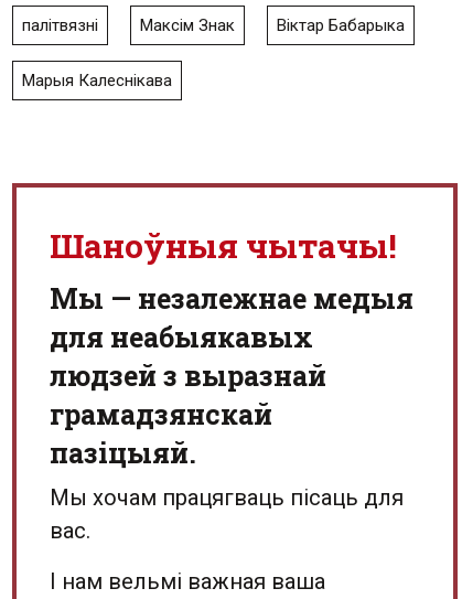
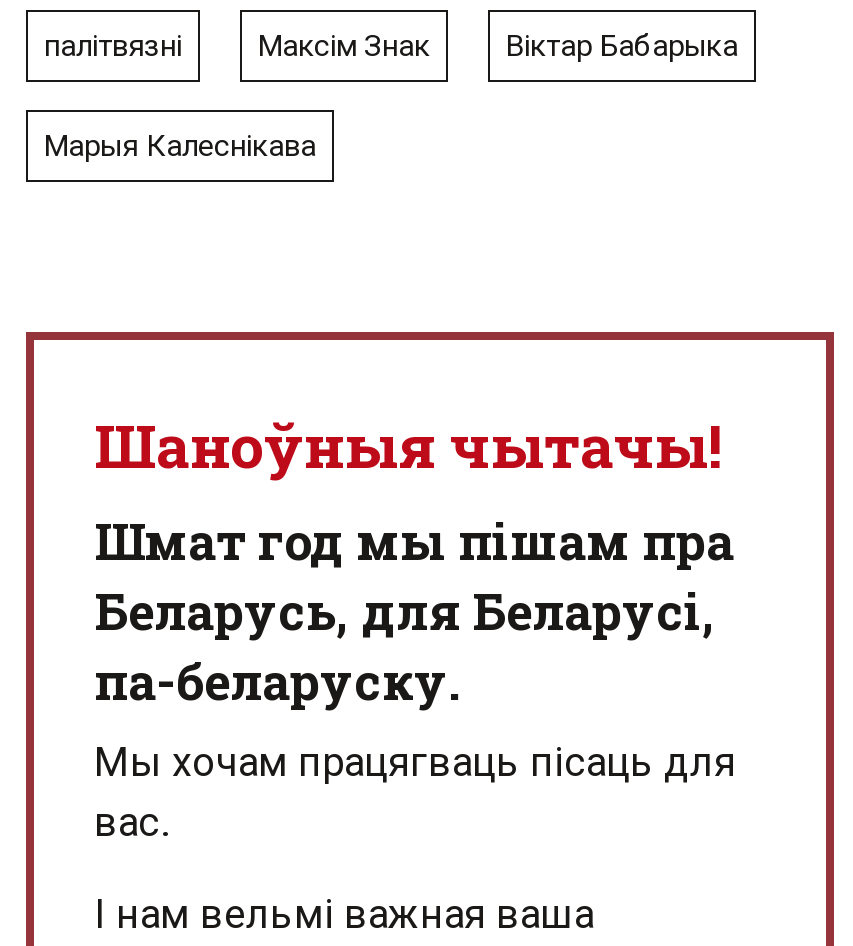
[50,280,413,471] Мы — незалежнае медыя | для неабыякавых | людзей з выразнай | грамадзянскай | пазіцыяй. -> [94,508,734,714] Шмат год мы пішам пра | Беларусь, для Беларусі, | па-беларуску.

